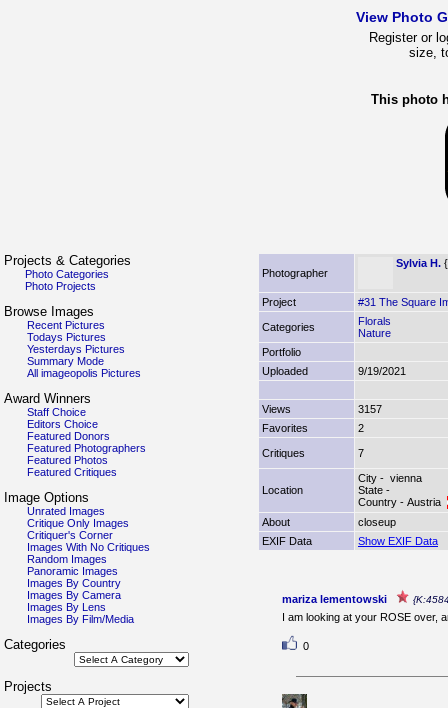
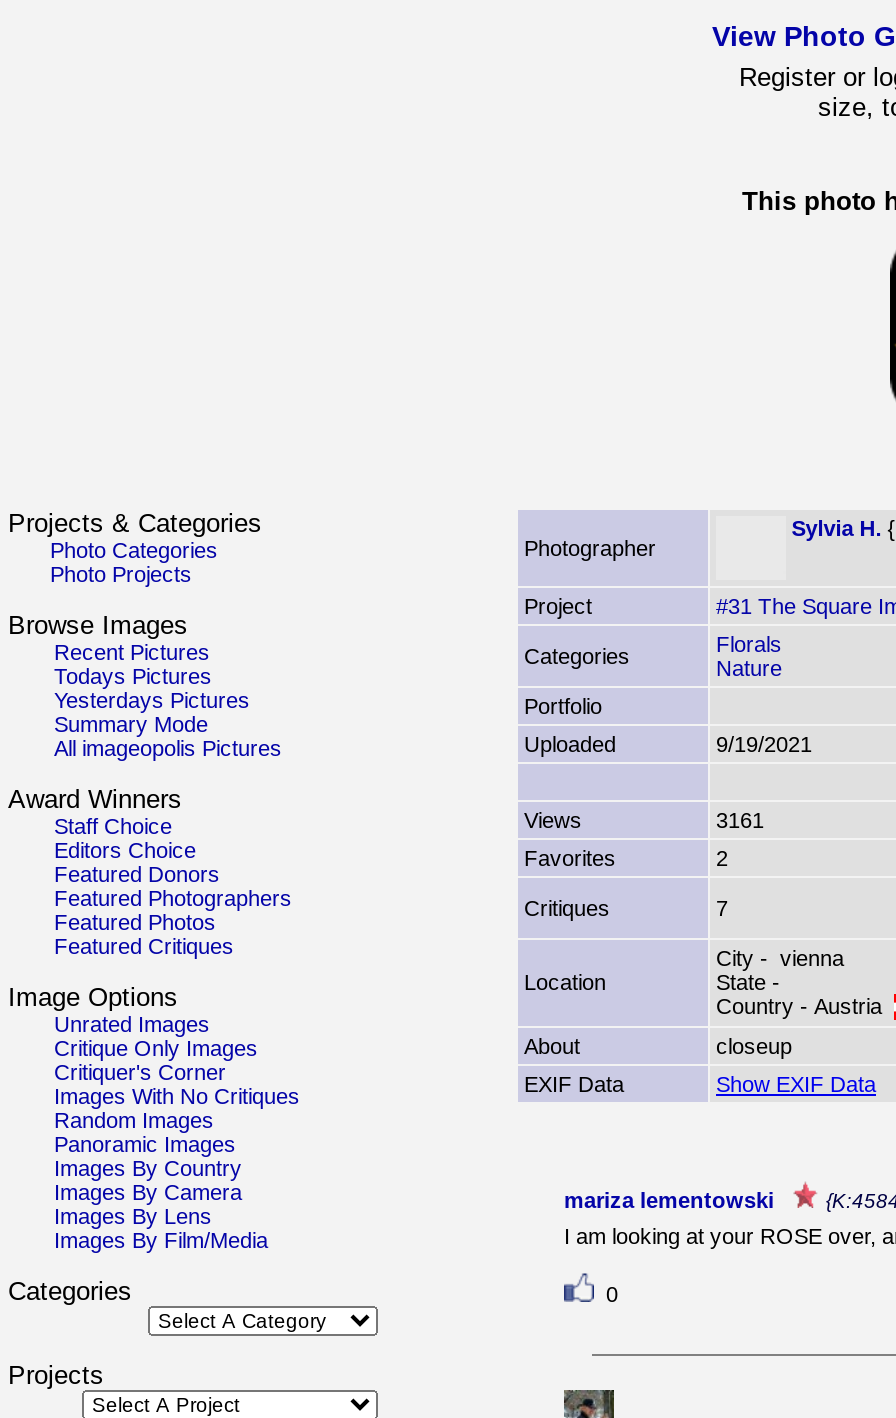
[358,403,382,415] 3157 -> [716,808,764,832] 3161

